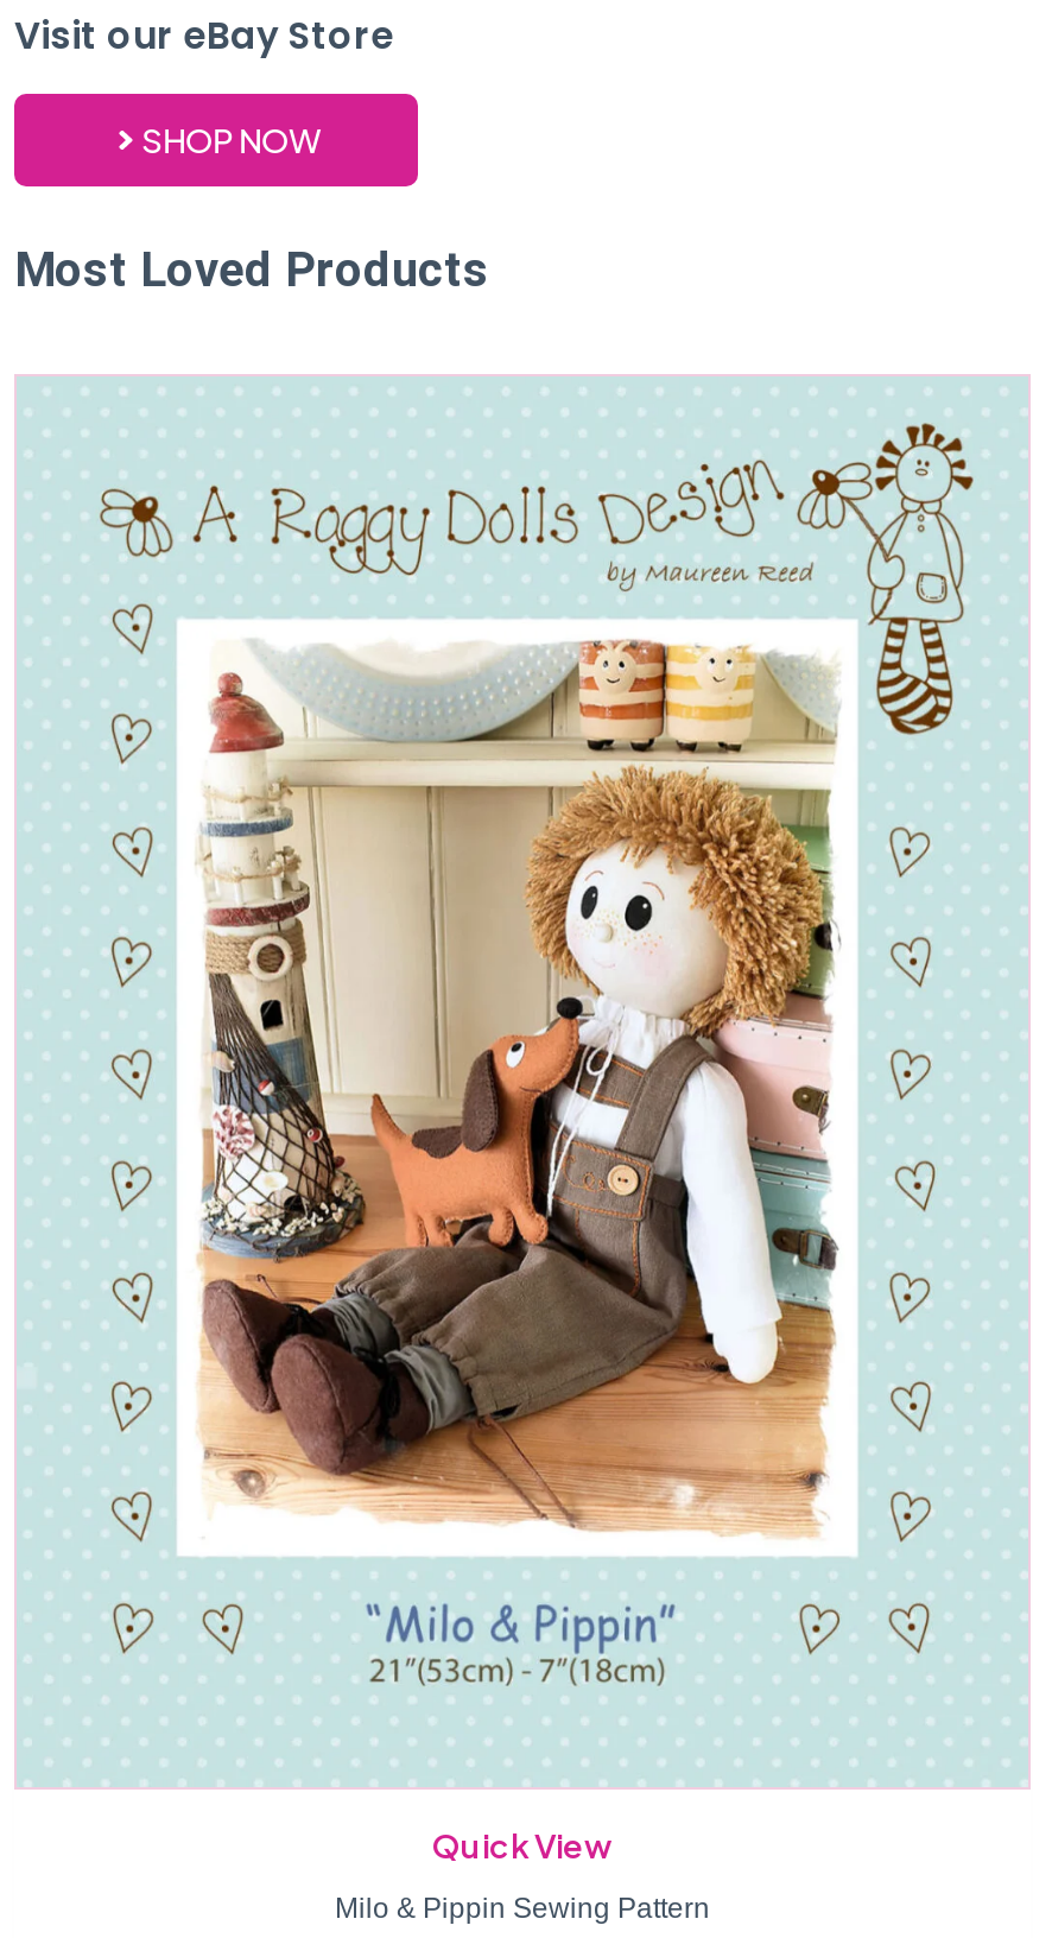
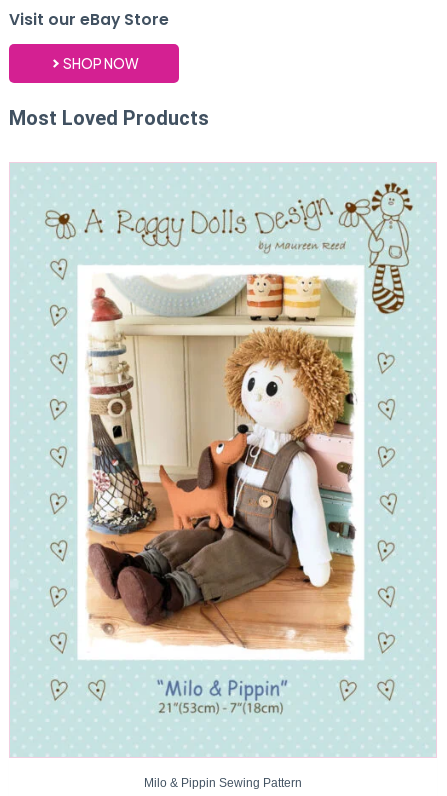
[432,1826,613,1866] Quick View -> none

